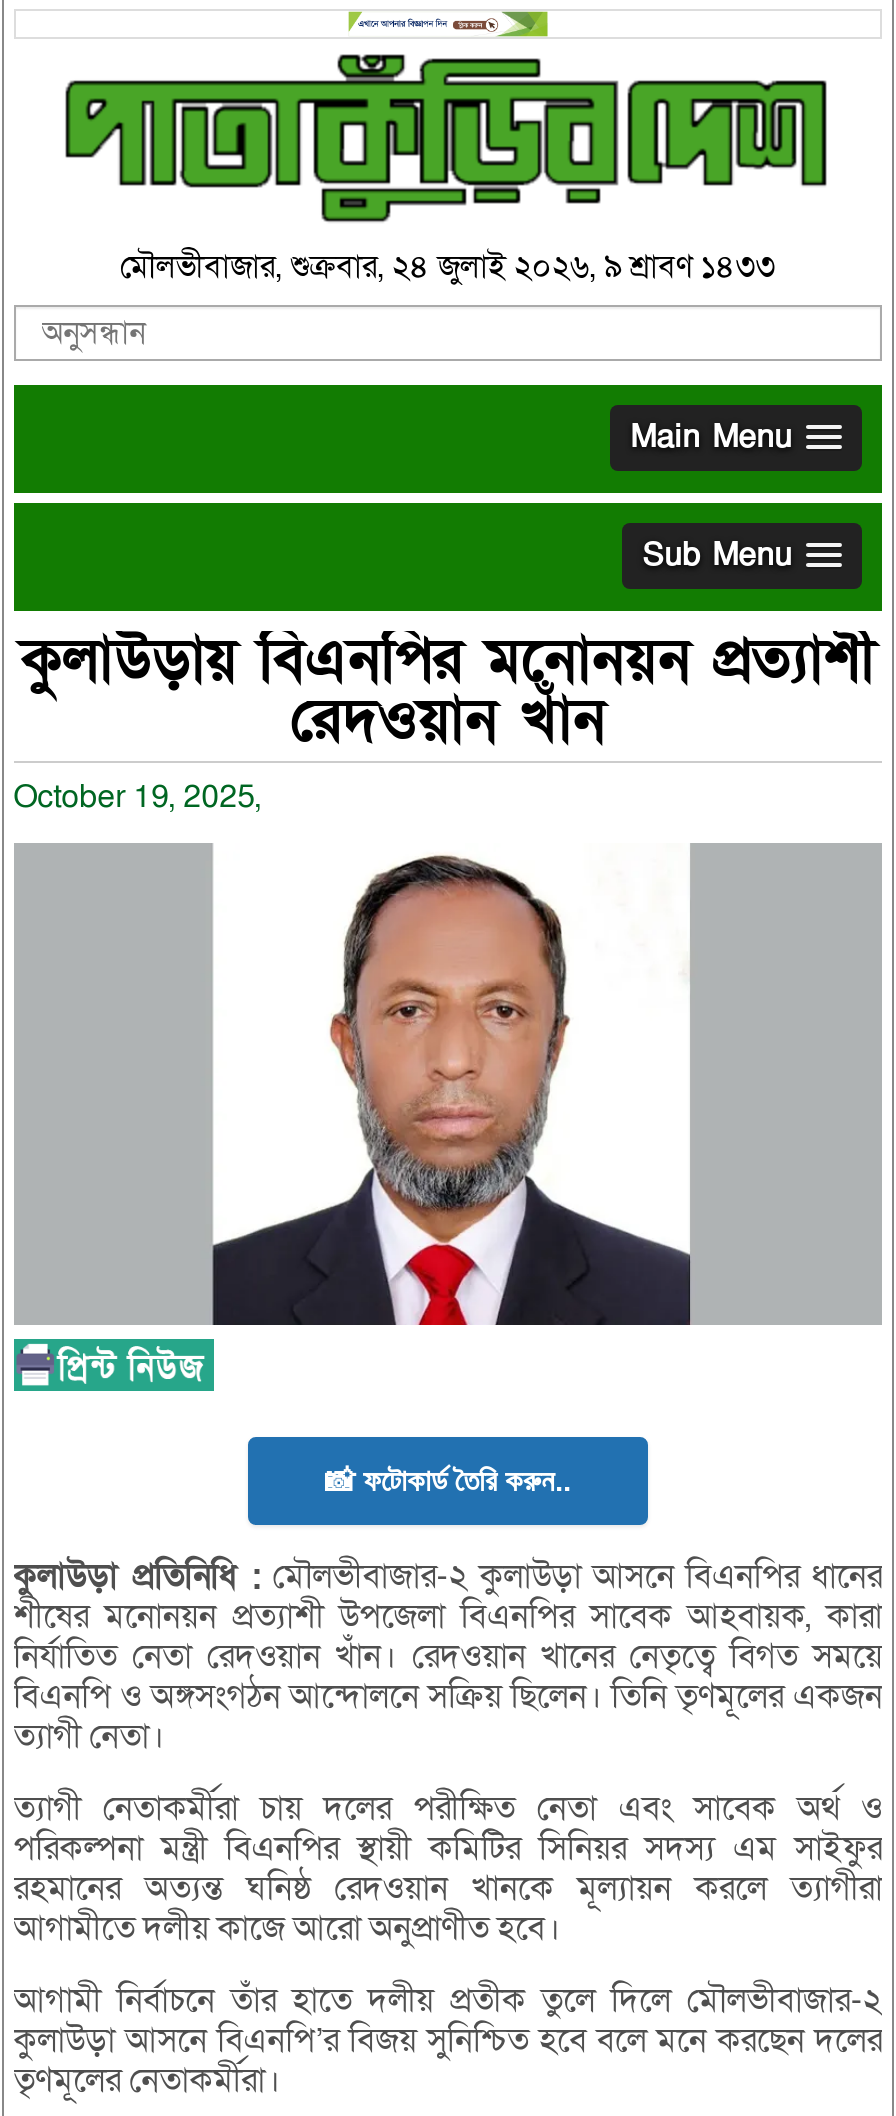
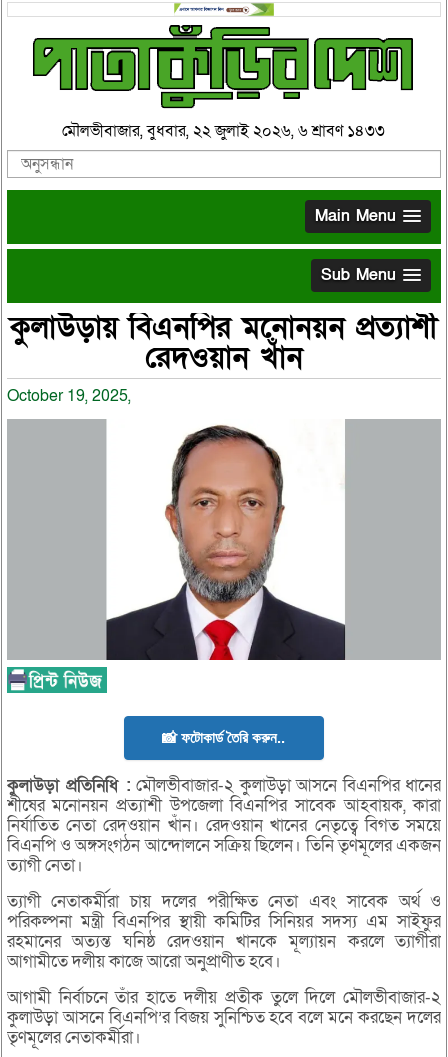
[120,244,776,288] মৌলভীবাজার, শুক্রবার, ২৪ জুলাই ২০২৬, ৯ শ্রাবণ ১৪৩৩ -> [62,119,385,141] মৌলভীবাজার, বুধবার, ২২ জুলাই ২০২৬, ৬ শ্রাবণ ১৪৩৩

